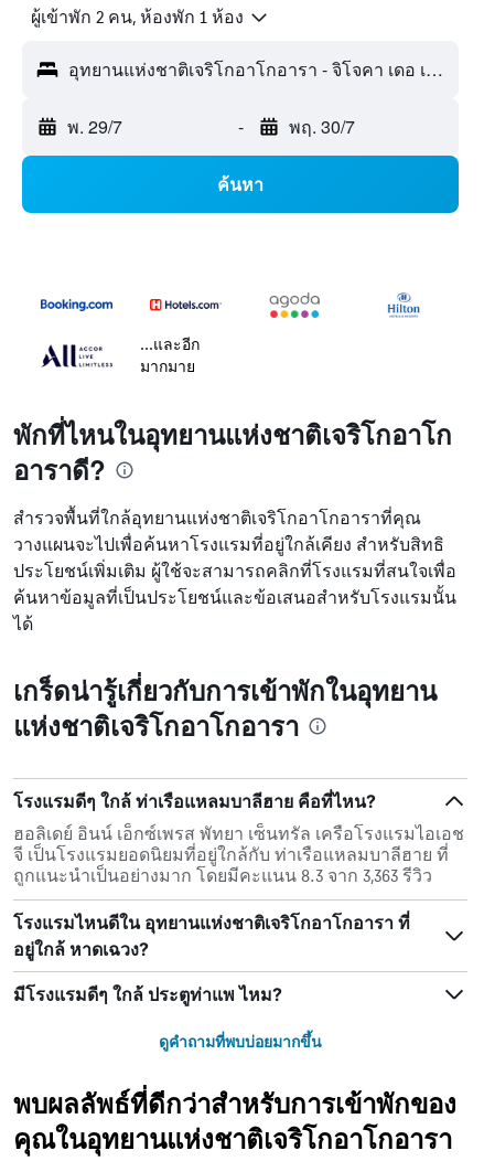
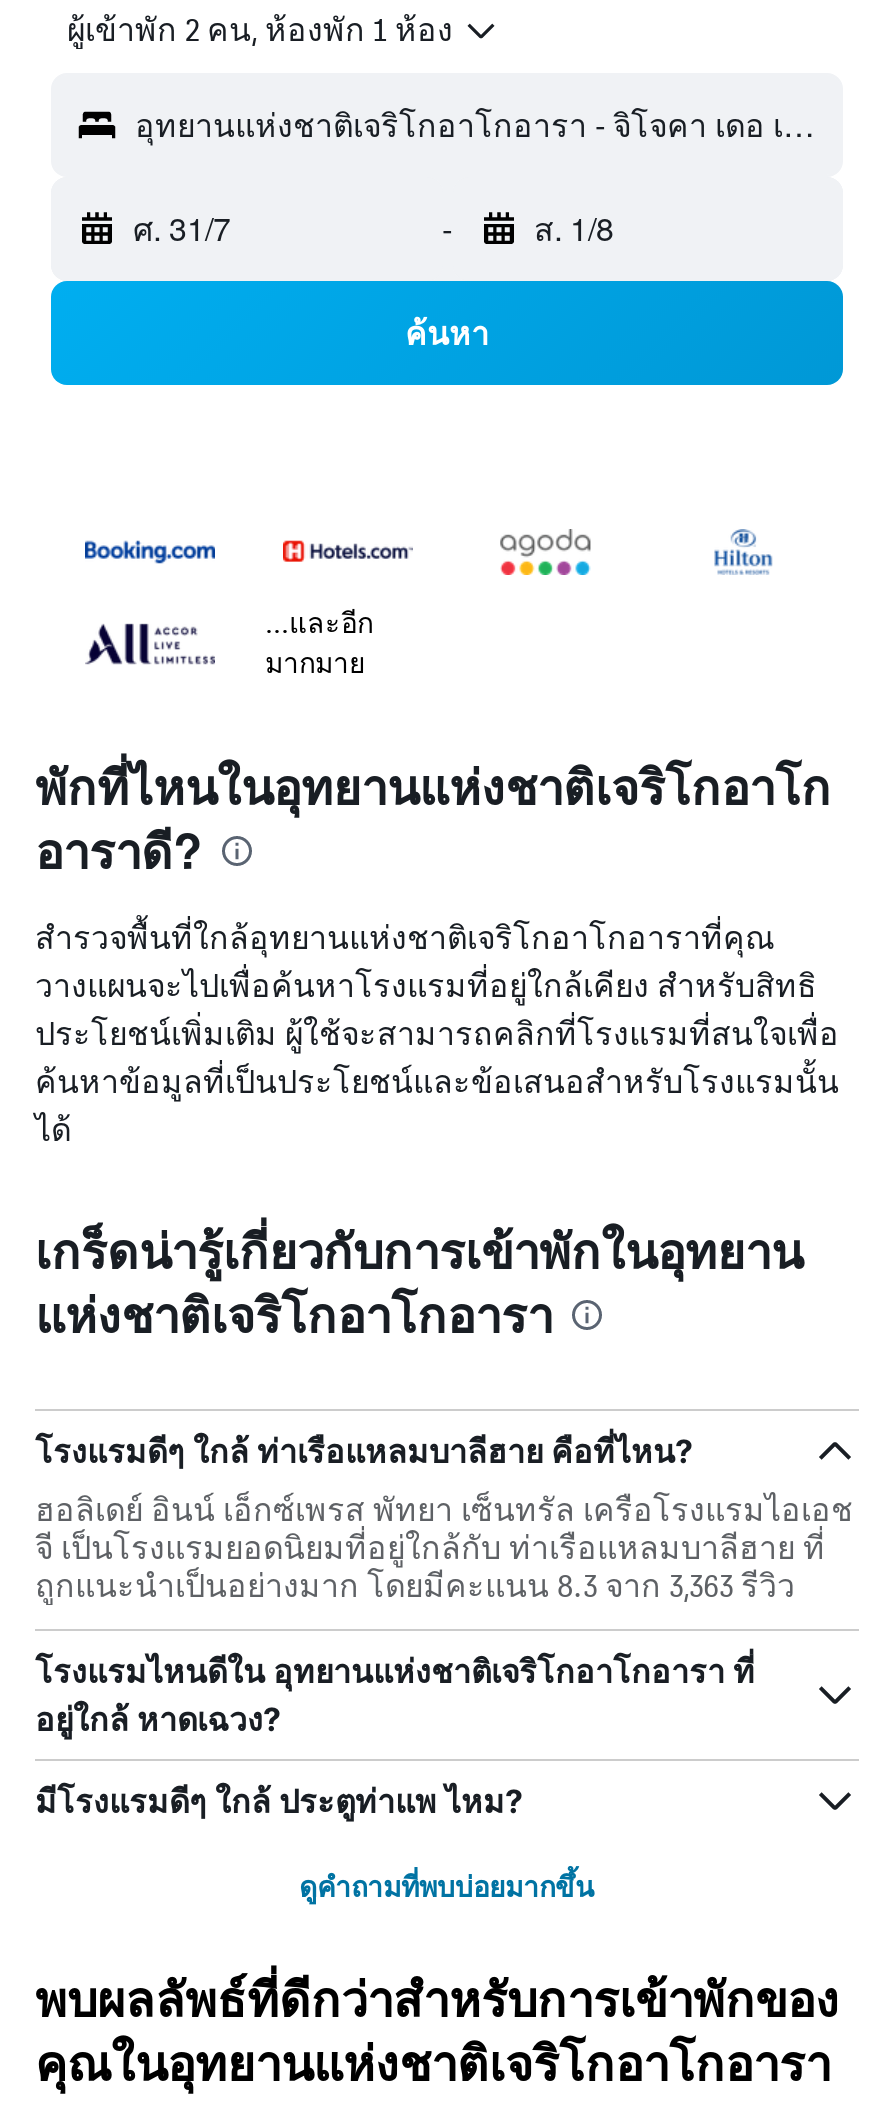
[67,114,122,139] พ. 29/7 -> [133,205,231,251] ศ. 31/7
[288,114,354,139] พฤ. 30/7 -> [534,205,614,251] ส. 1/8

